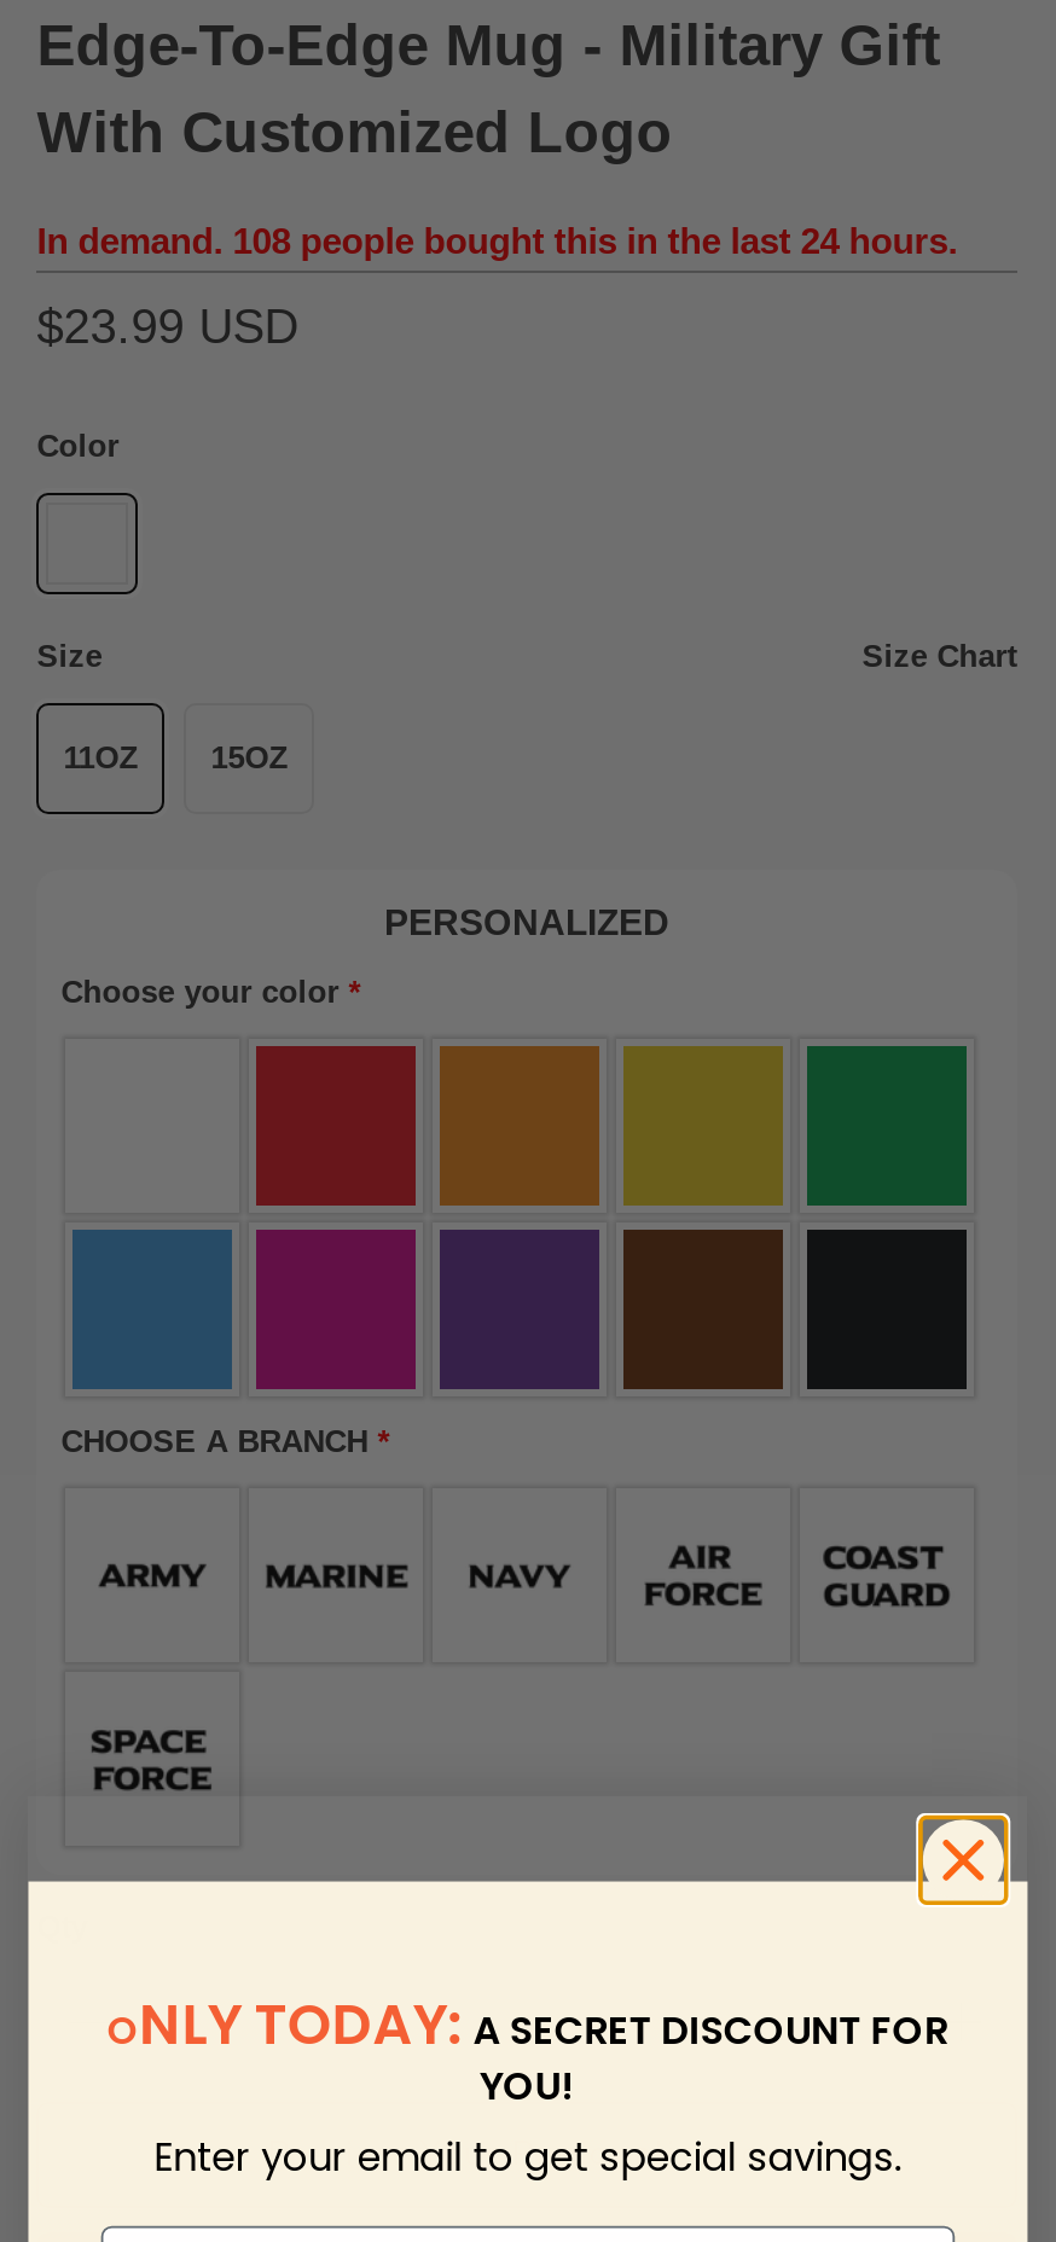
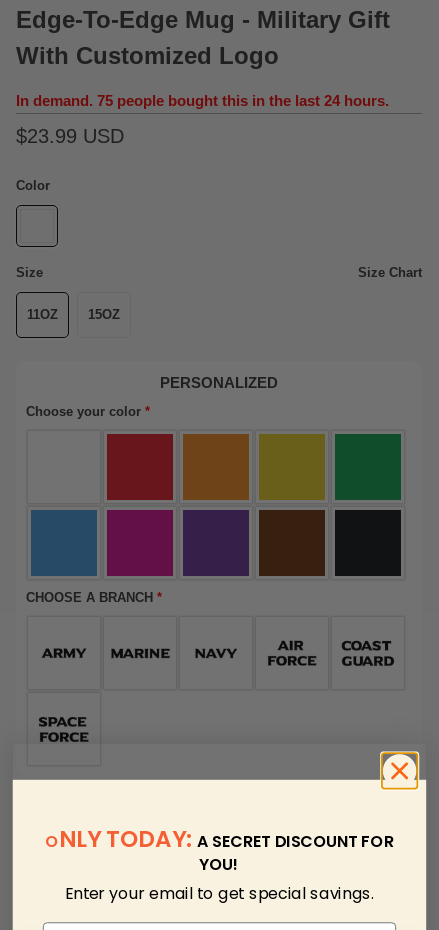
[37,219,957,260] In demand. 108 people bought this in the last 24 hours. -> [16,92,389,109] In demand. 75 people bought this in the last 24 hours.

